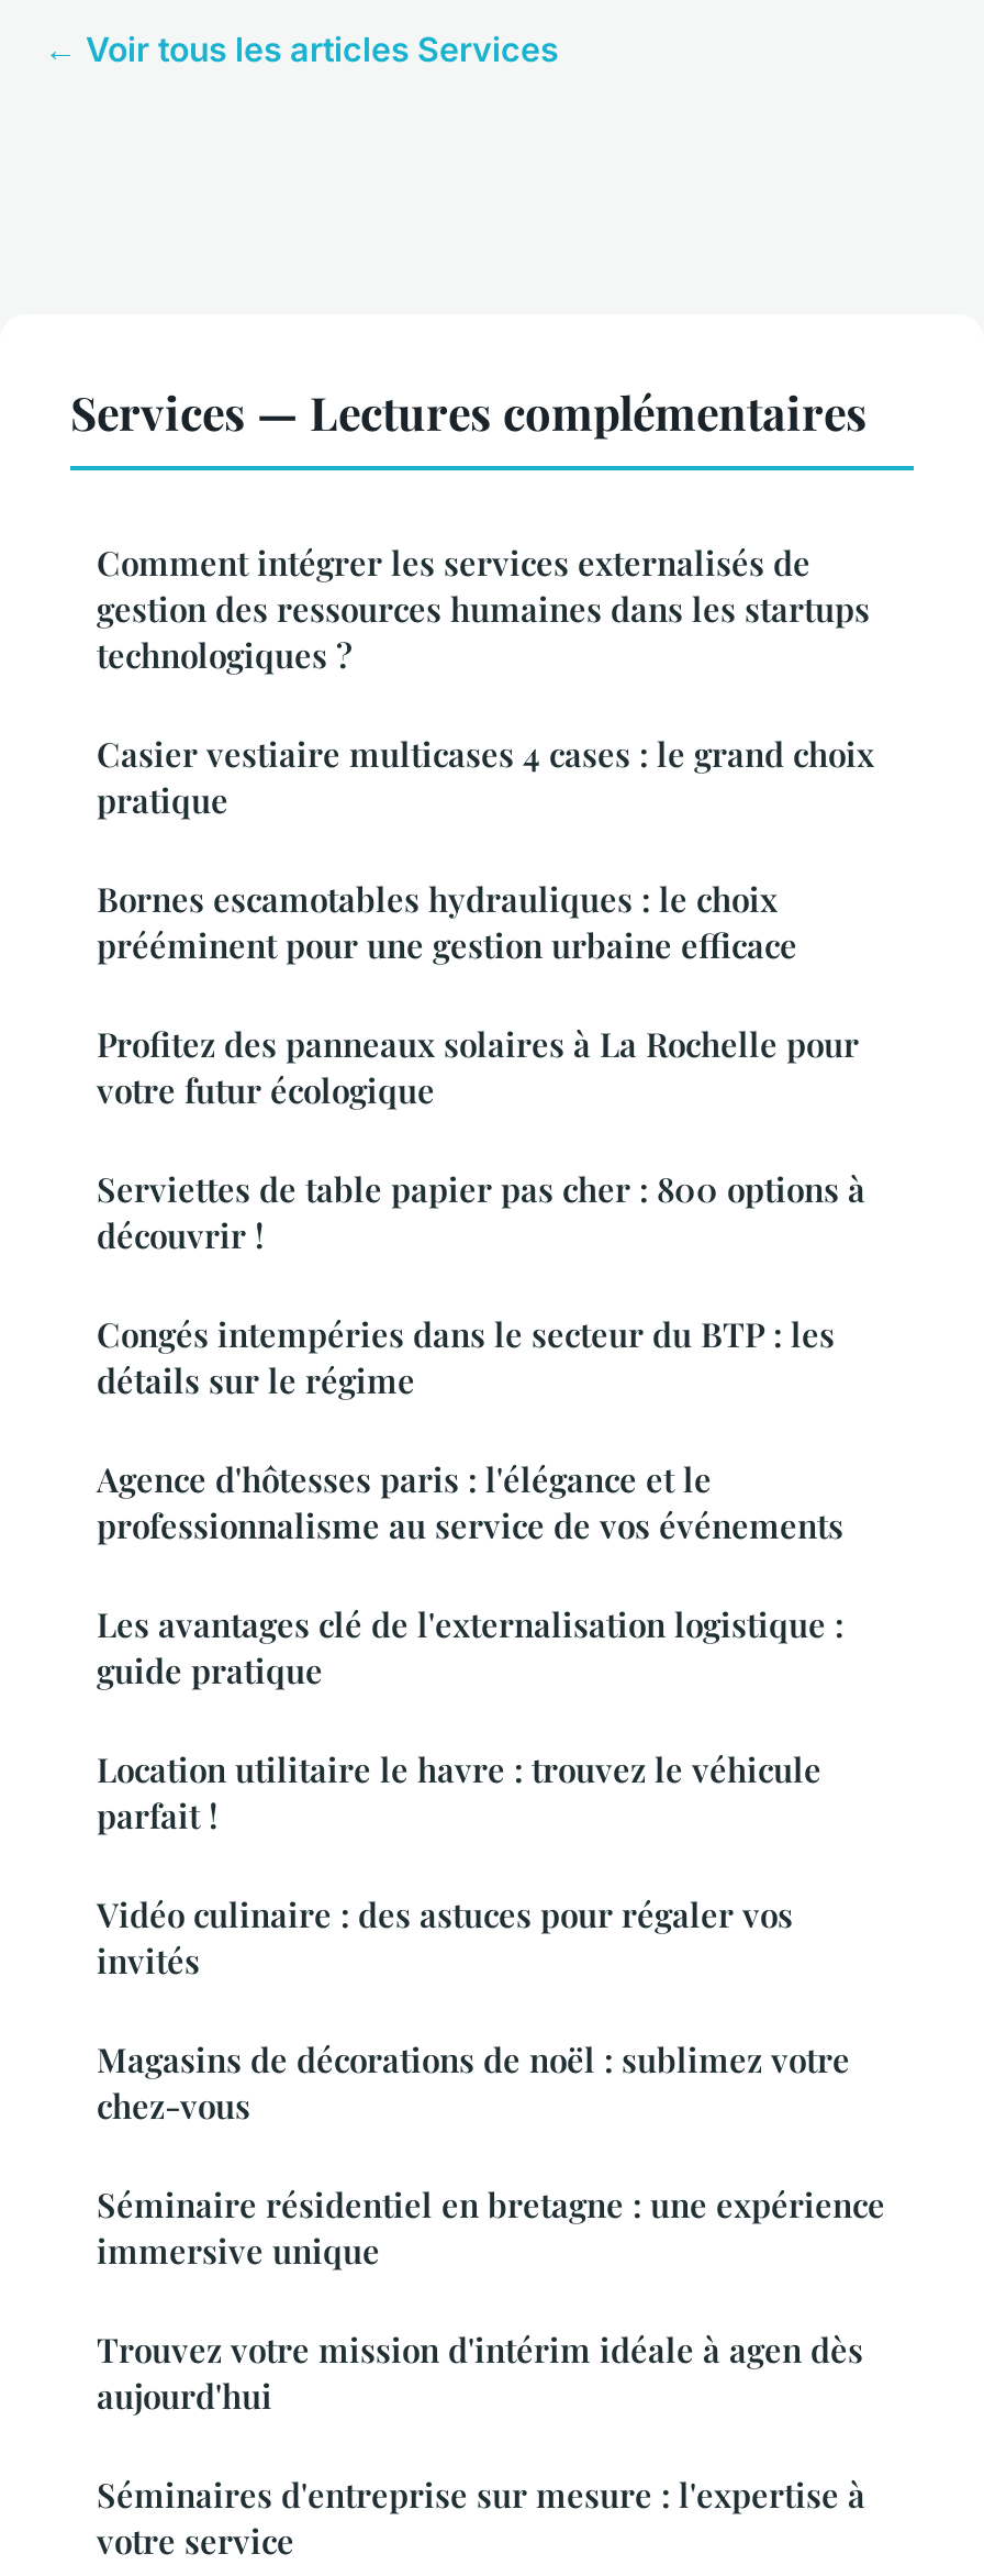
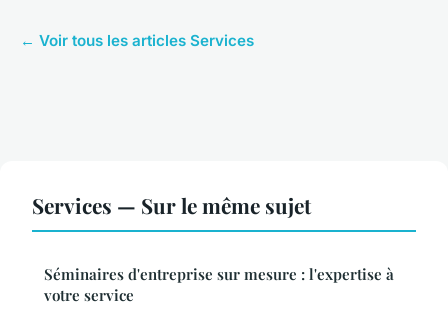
[70,380,885,2418] Services — Lectures complémentaires | Comment intégrer les services externalisés de | gestion des ressources humaines dans les startups | technologiques ? | Casier vestiaire multicases 4 cases : le grand choix | pratique | Bornes escamotables hydrauliques : le choix | prééminent pour une gestion urbaine efficace | Profitez des panneaux solaires à La Rochelle pour | votre futur écologique | Serviettes de table papier pas cher : 800 options à | découvrir ! | Congés intempéries dans le secteur du BTP : les | détails sur le régime | Agence d'hôtesses paris : l'élégance et le | professionnalisme au service de vos événements | Les avantages clé de l'externalisation logistique : | guide pratique | Location utilitaire le havre : trouvez le véhicule | parfait ! | Vidéo culinaire : des astuces pour régaler vos | invités | Magasins de décorations de noël : sublimez votre | chez-vous | Séminaire résidentiel en bretagne : une expérience | immersive unique | Trouvez votre mission d'intérim idéale à agen dès | aujourd'hui -> [32,191,311,219] Services — Sur le même sujet

